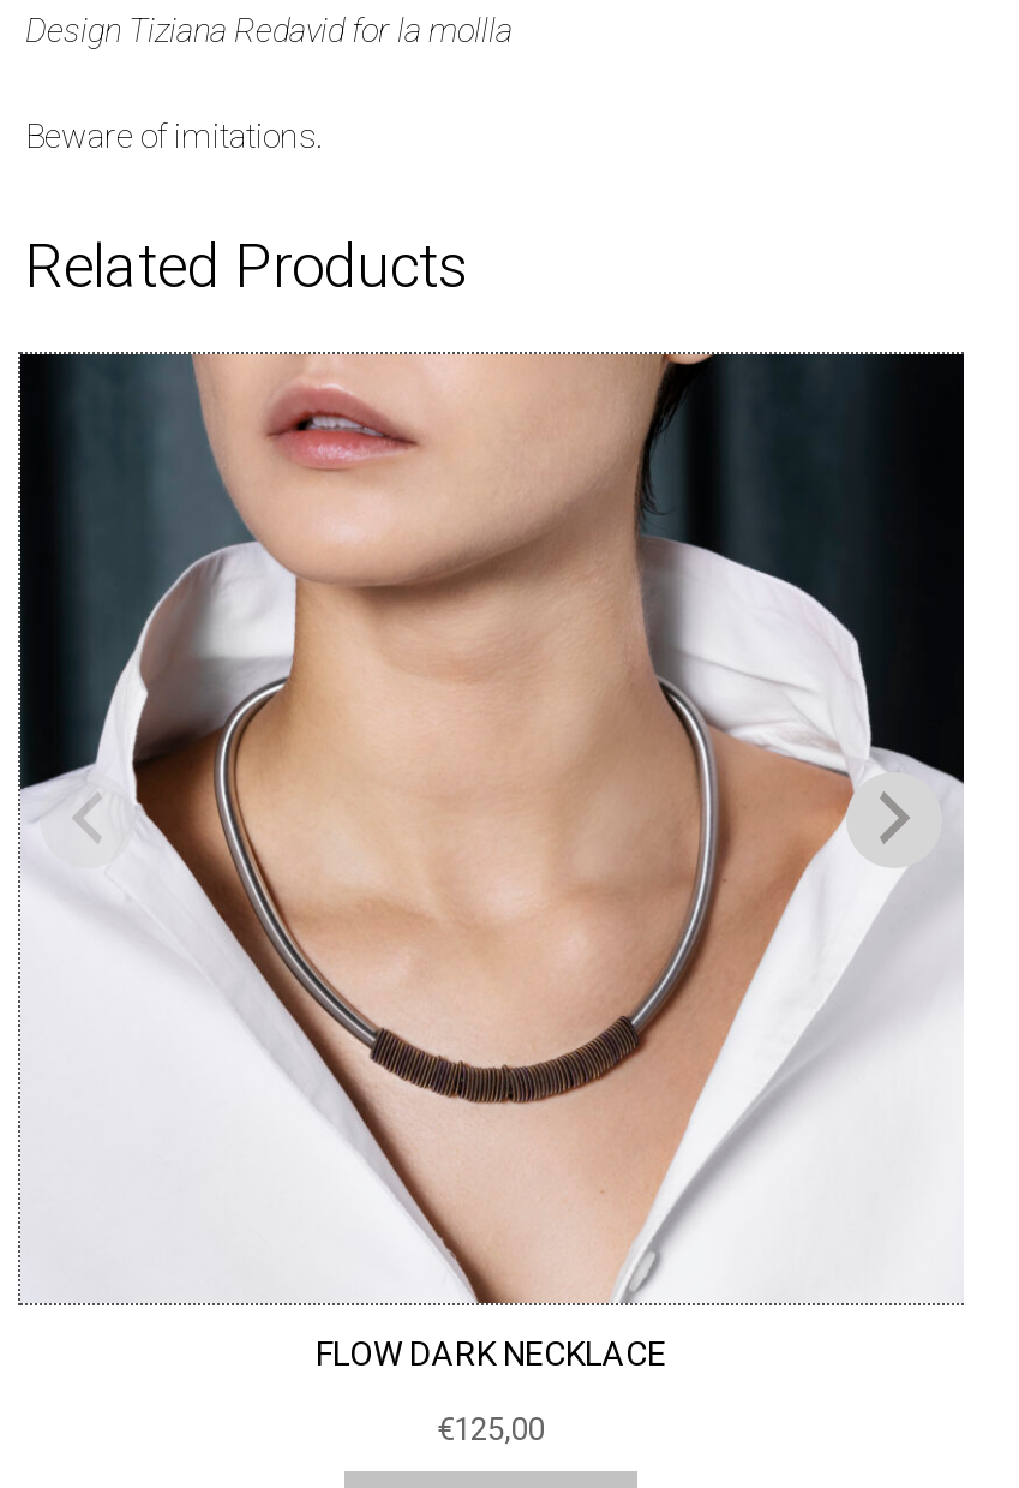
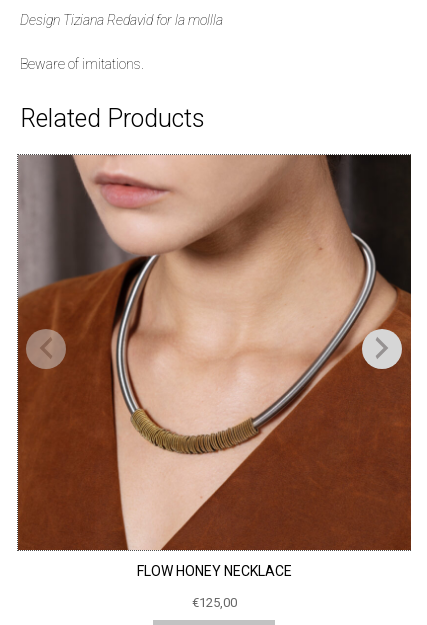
[18,352,966,1373] [image] | FLOW DARK NECKLACE -> [17,154,412,579] [image] | FLOW HONEY NECKLACE

